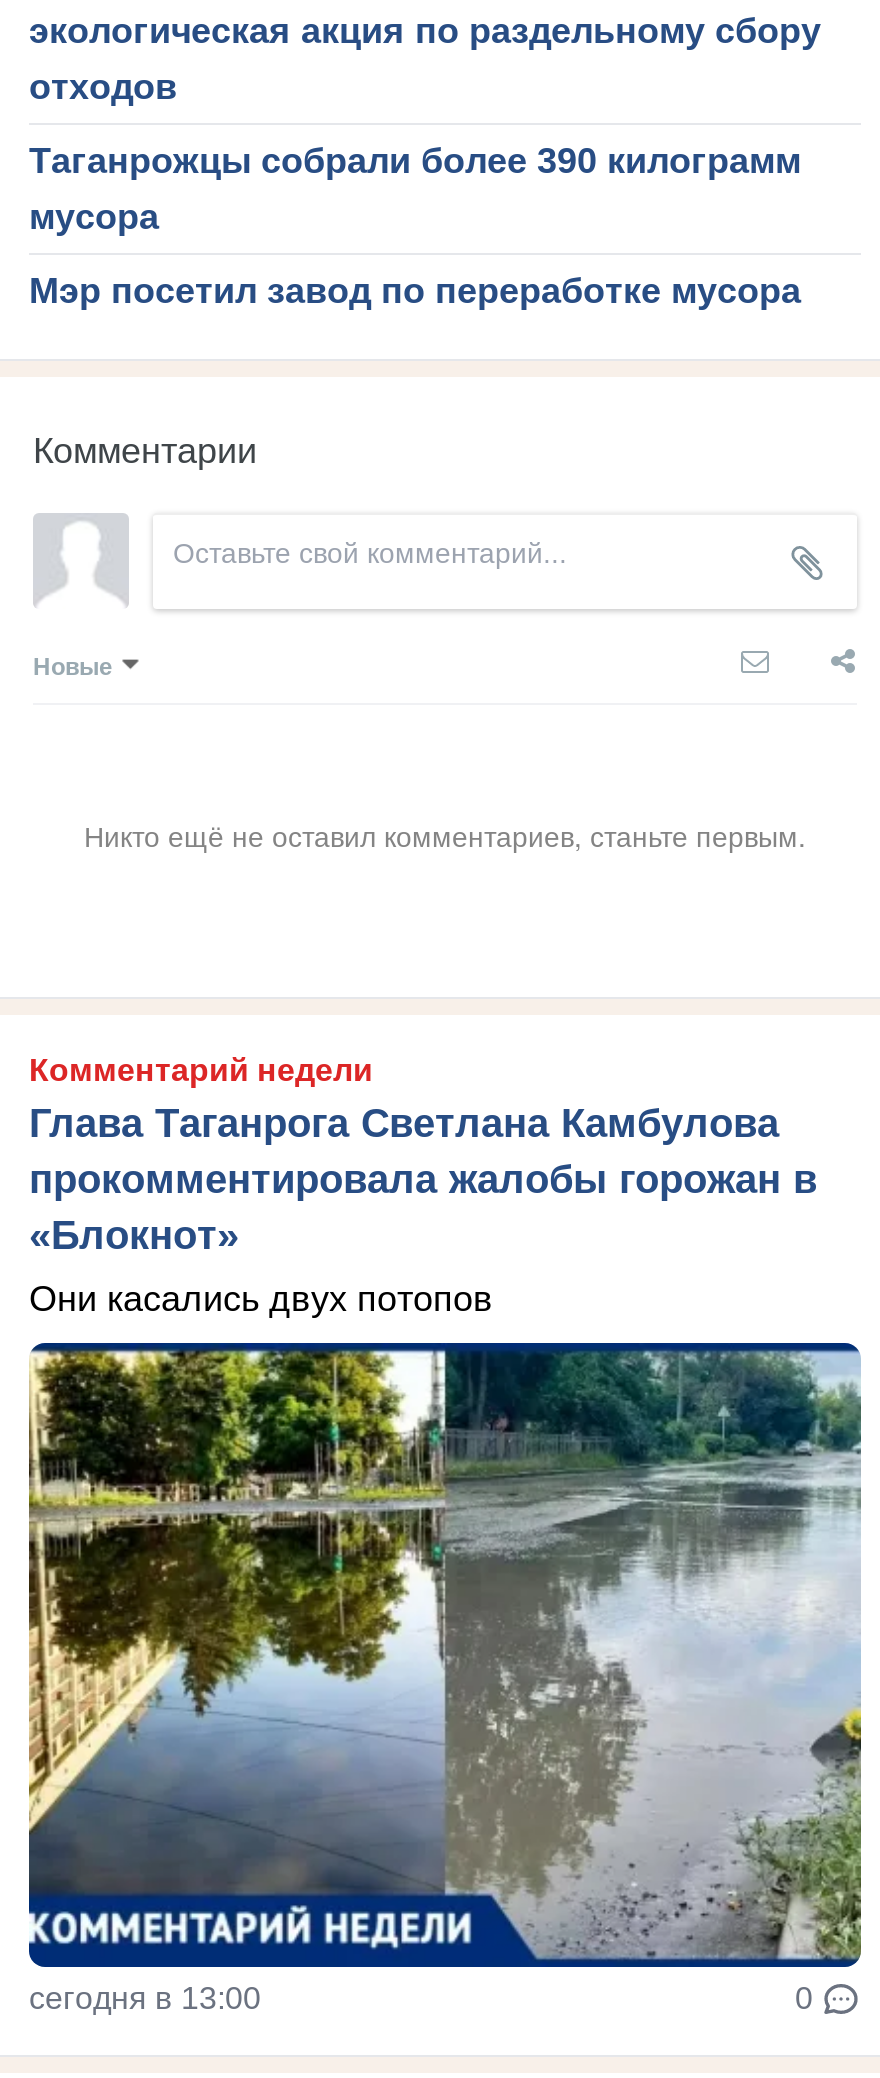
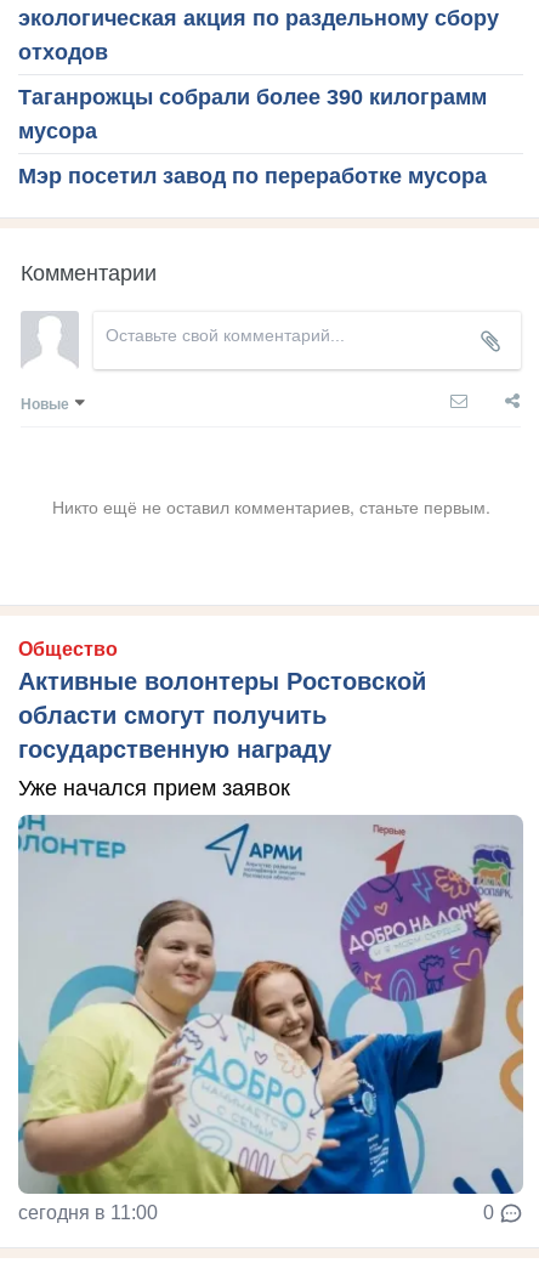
[29,1052,817,1256] Комментарий недели | Глава Таганрога Светлана Камбулова | прокомментировала жалобы горожан в | «Блокнот» -> [18,639,426,763] Общество | Активные волонтеры Ростовской | области смогут получить | государственную награду
[29,1278,493,1318] Они касались двух потопов -> [18,776,290,800] Уже начался прием заявок
[27,1342,863,2014] [image] | сегодня в 13:00 -> [17,815,524,1223] [image] | сегодня в 11:00

